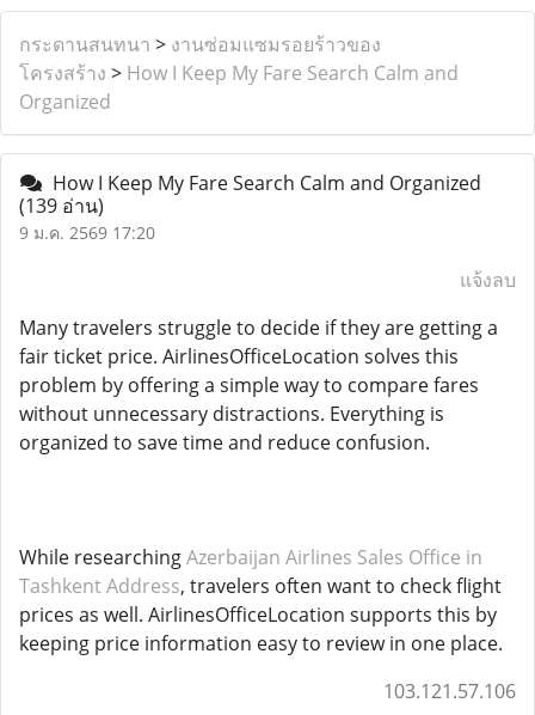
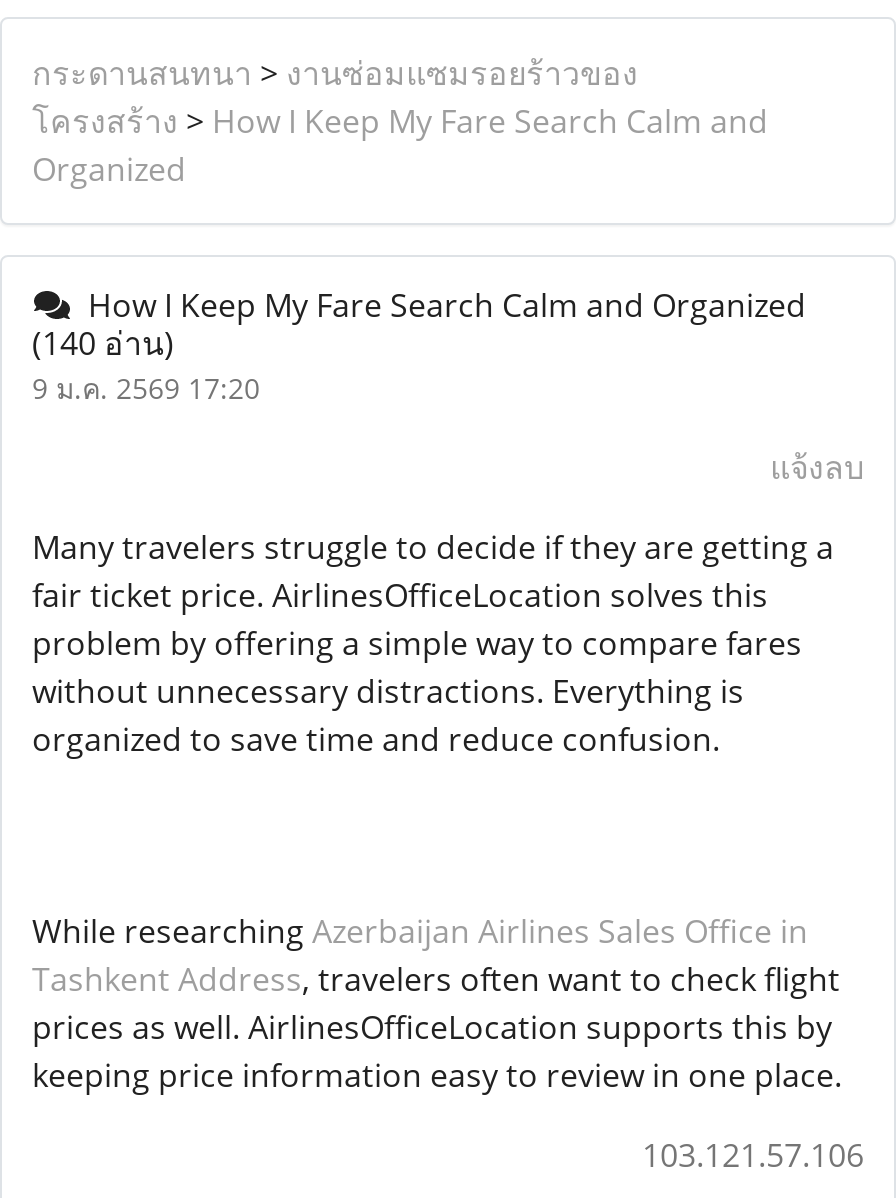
[19,192,104,219] (139 อ่าน) -> [32,321,174,365] (140 อ่าน)

